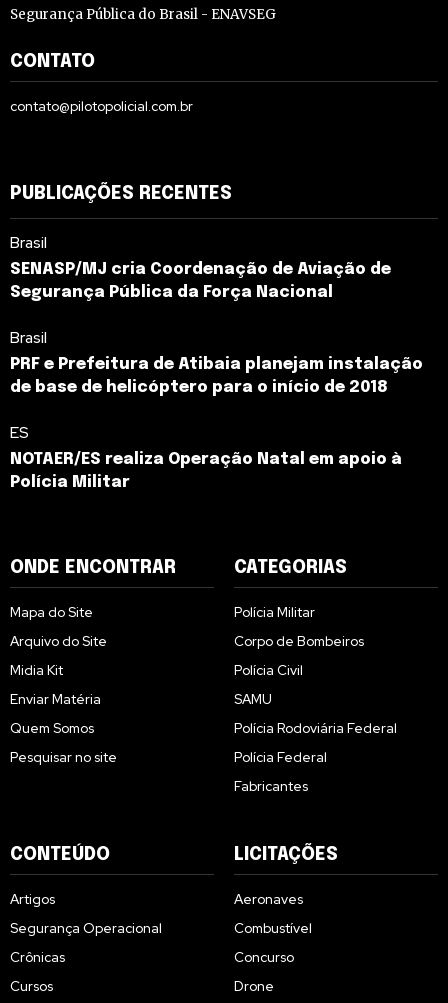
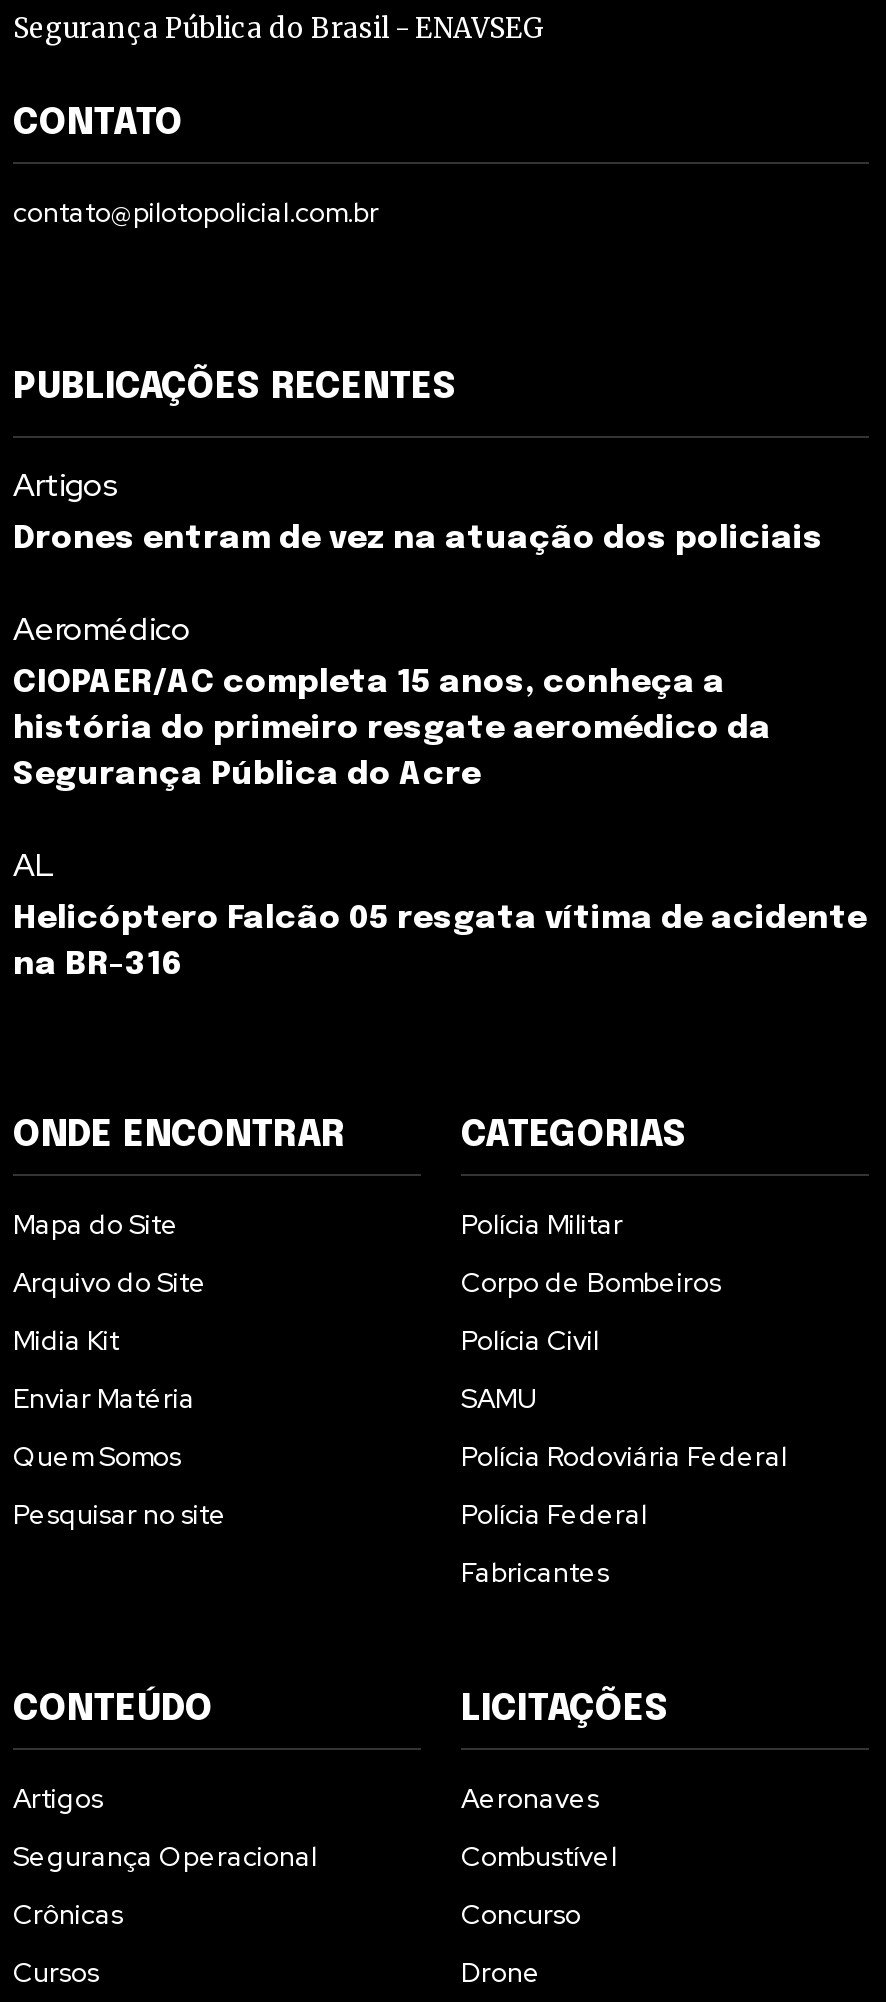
[10,232,391,301] Brasil | SENASP/MJ cria Coordenação de Aviação de | Segurança Pública da Força Nacional -> [13,465,823,557] Artigos | Drones entram de vez na atuação dos policiais
[10,327,423,396] Brasil | PRF e Prefeitura de Atibaia planejam instalação | de base de helicóptero para o início de 2018 -> [13,609,771,793] Aeromédico | CIOPAER/AC completa 15 anos, conheça a | história do primeiro resgate aeromédico da | Segurança Pública do Acre
[10,422,402,491] ES | NOTAER/ES realiza Operação Natal em apoio à | Polícia Militar -> [13,845,867,983] AL | Helicóptero Falcão 05 resgata vítima de acidente | na BR-316

